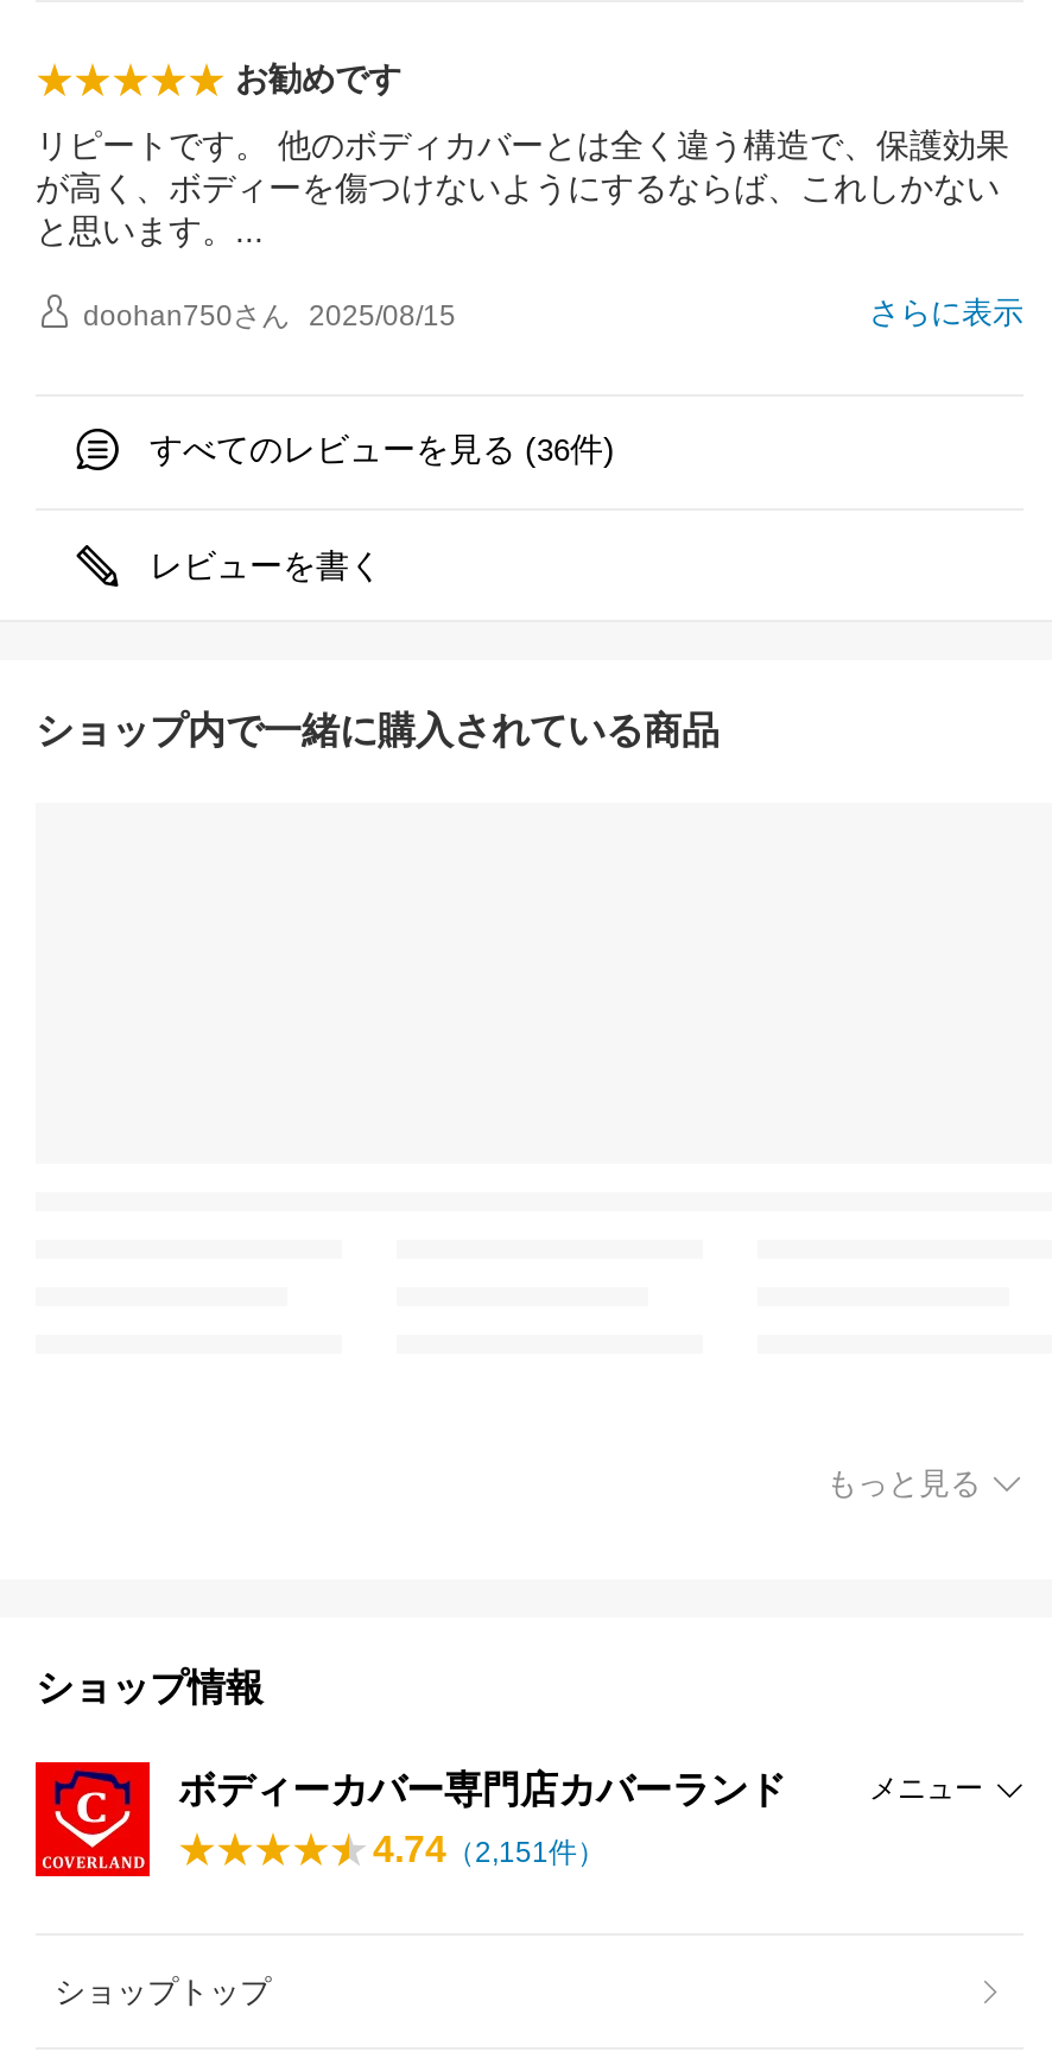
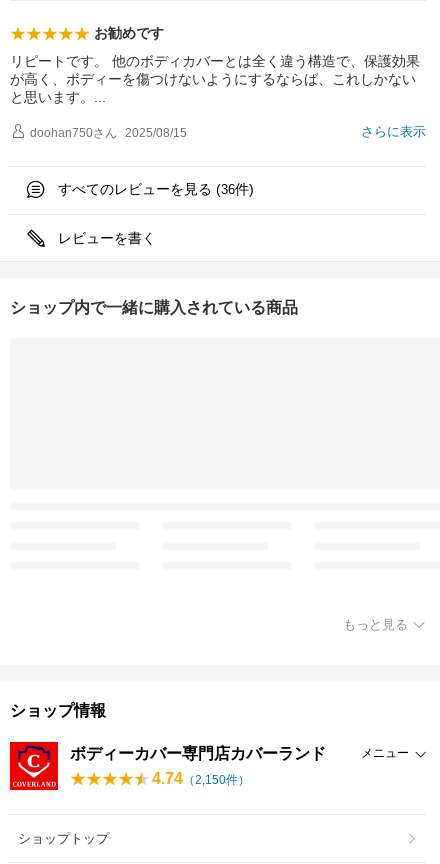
[373,1829,606,1869] 4.74（2,151件） -> [152,770,250,787] 4.74（2,150件）

